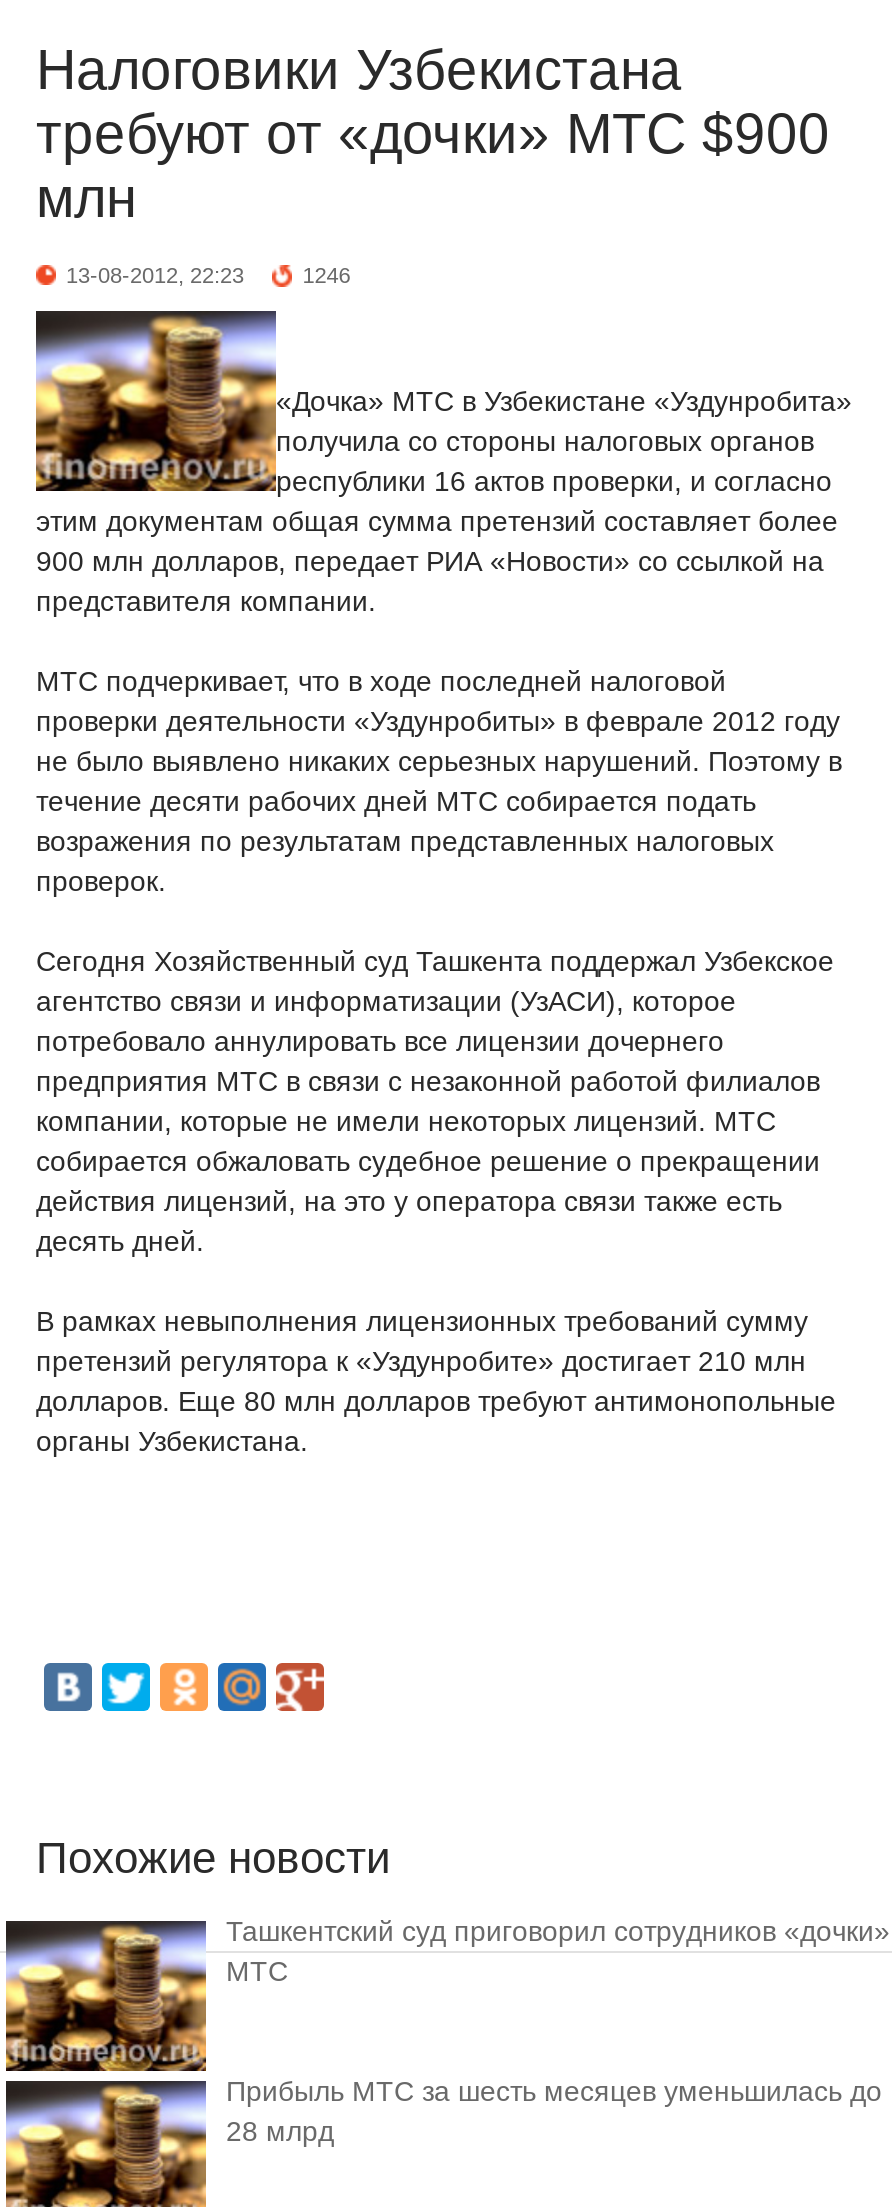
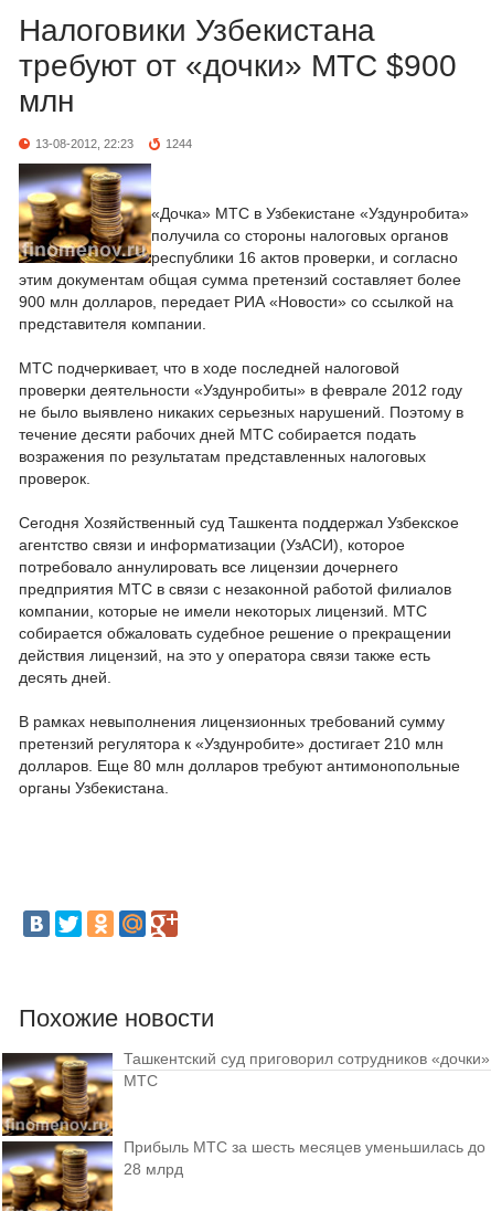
[302,263,350,287] 1246 -> [166,137,192,150] 1244

